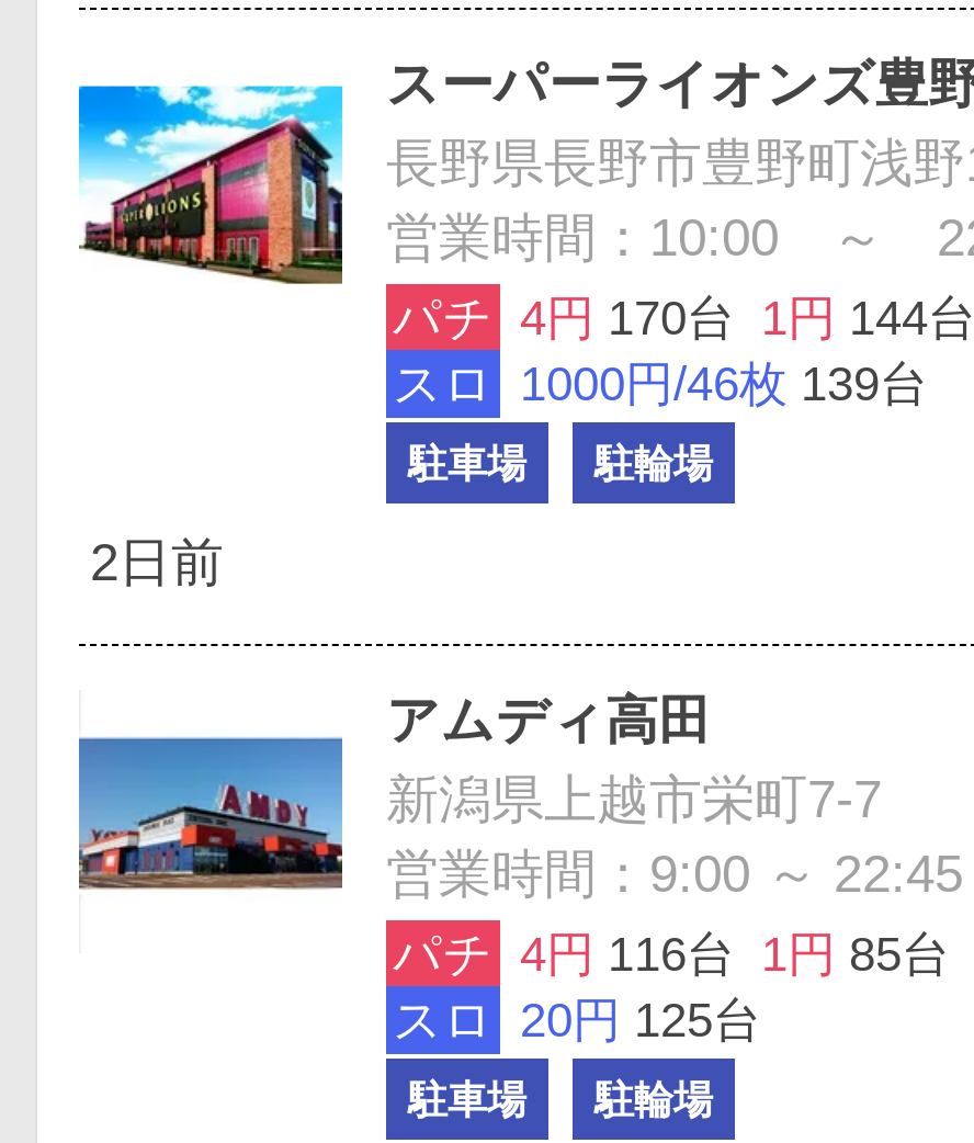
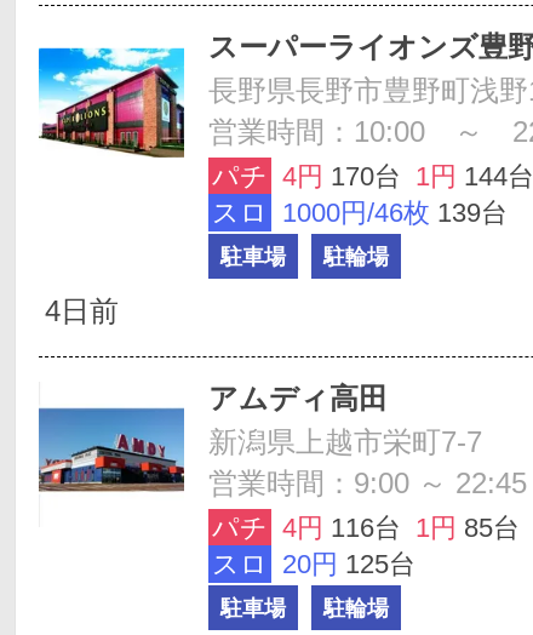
[90,532,224,591] 2日前 -> [45,294,119,327] 4日前

